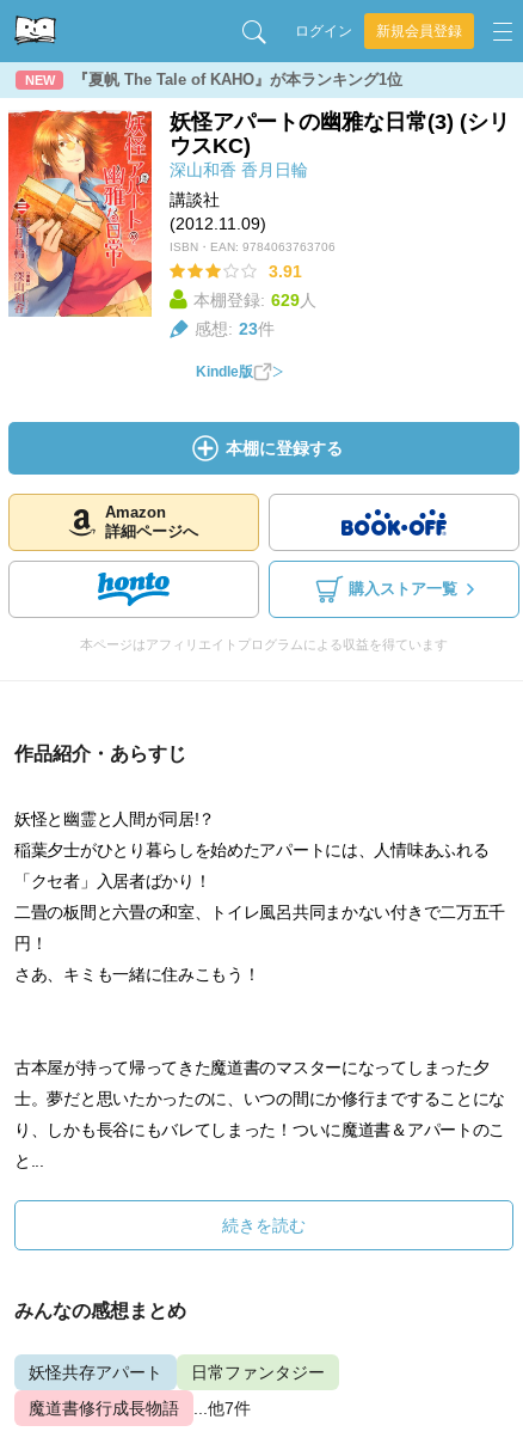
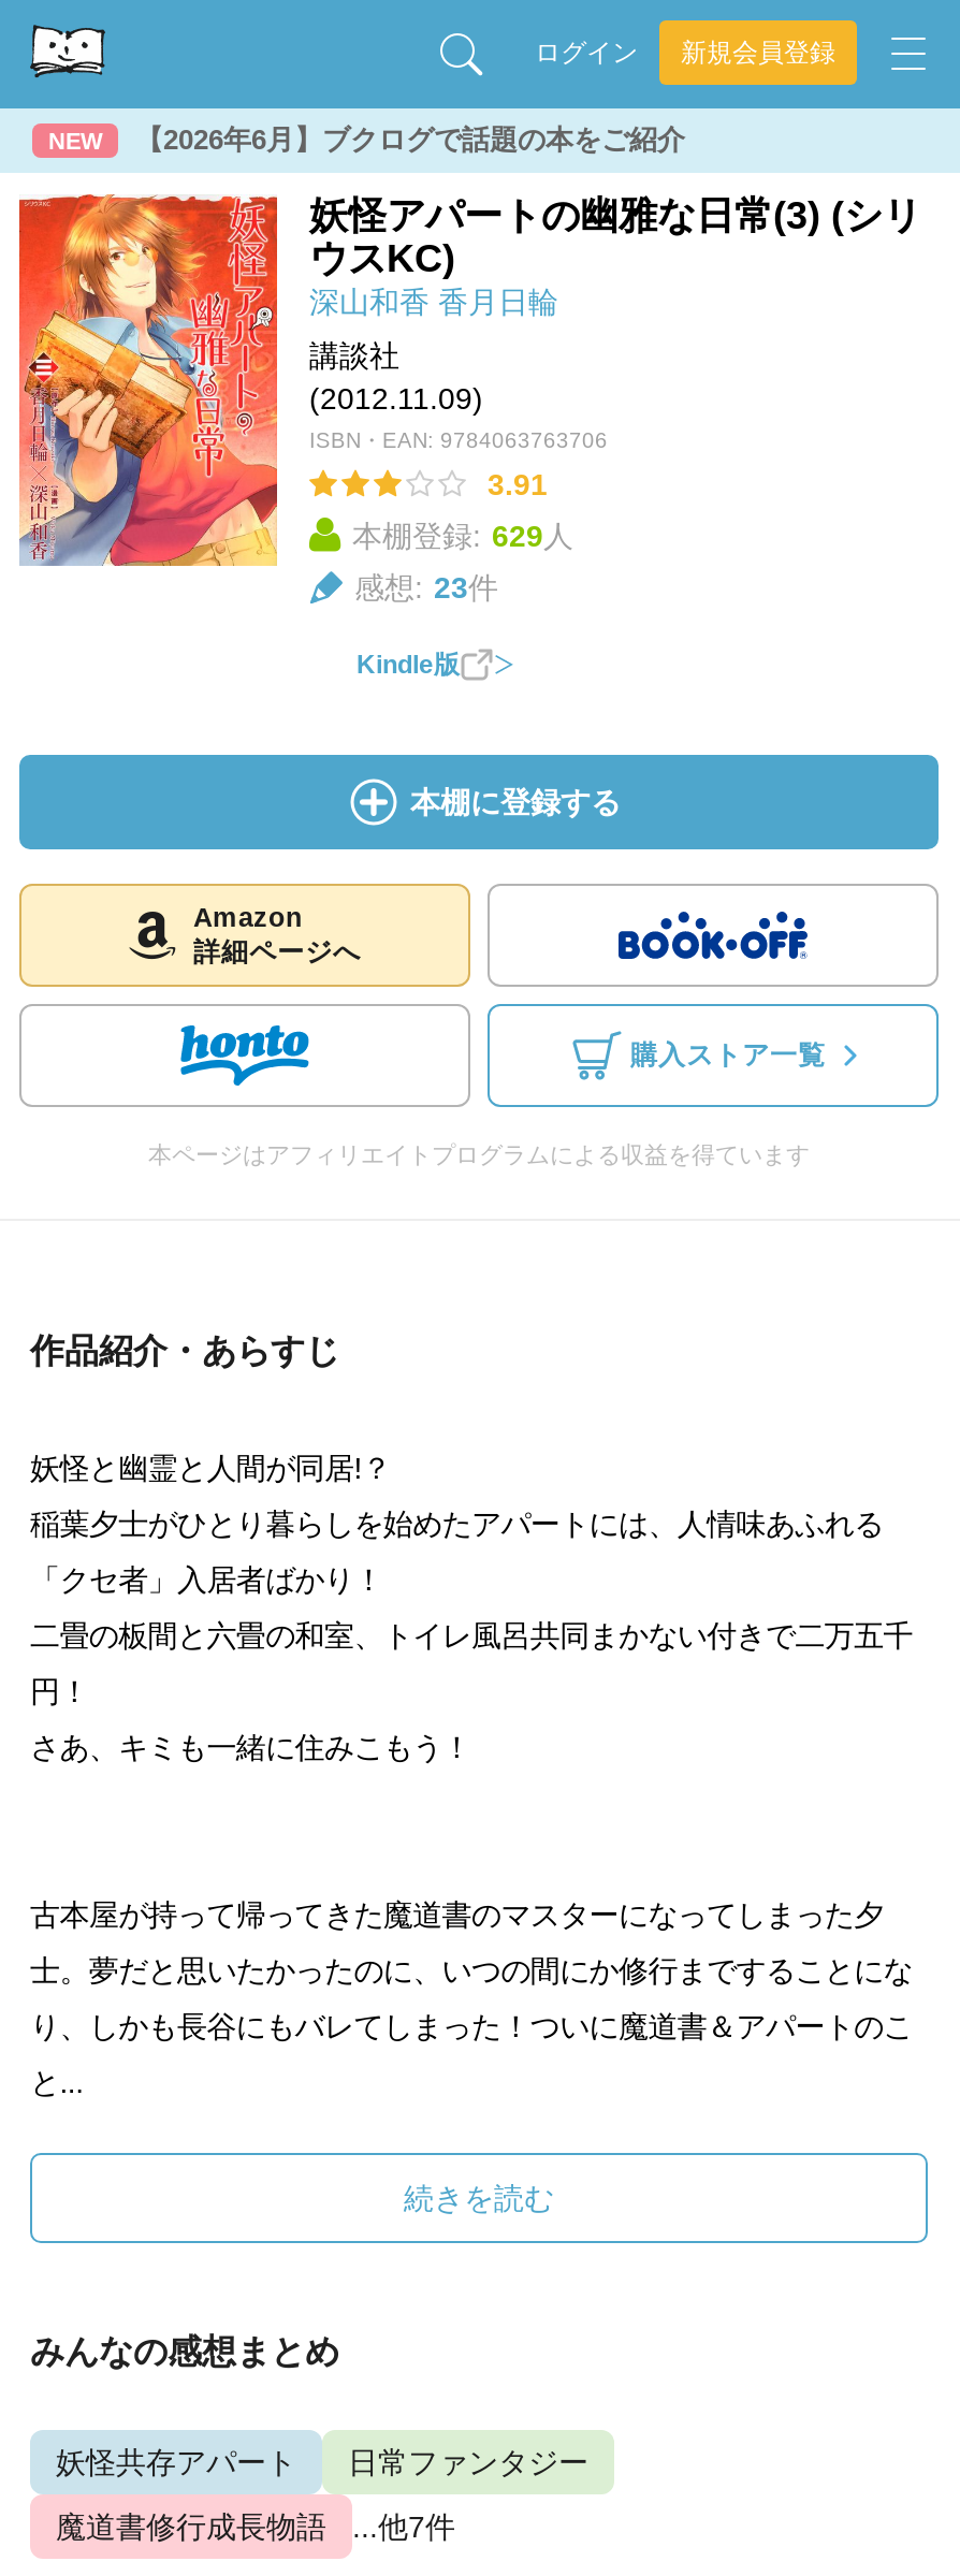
[73,71,402,88] 『夏帆 The Tale of KAHO』が本ランキング1位 -> [135,123,685,156] 【2026年6月】ブクログで話題の本をご紹介

